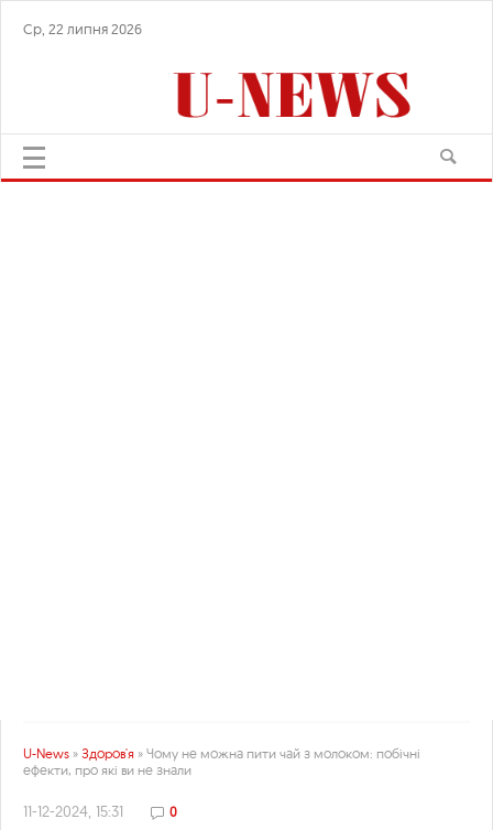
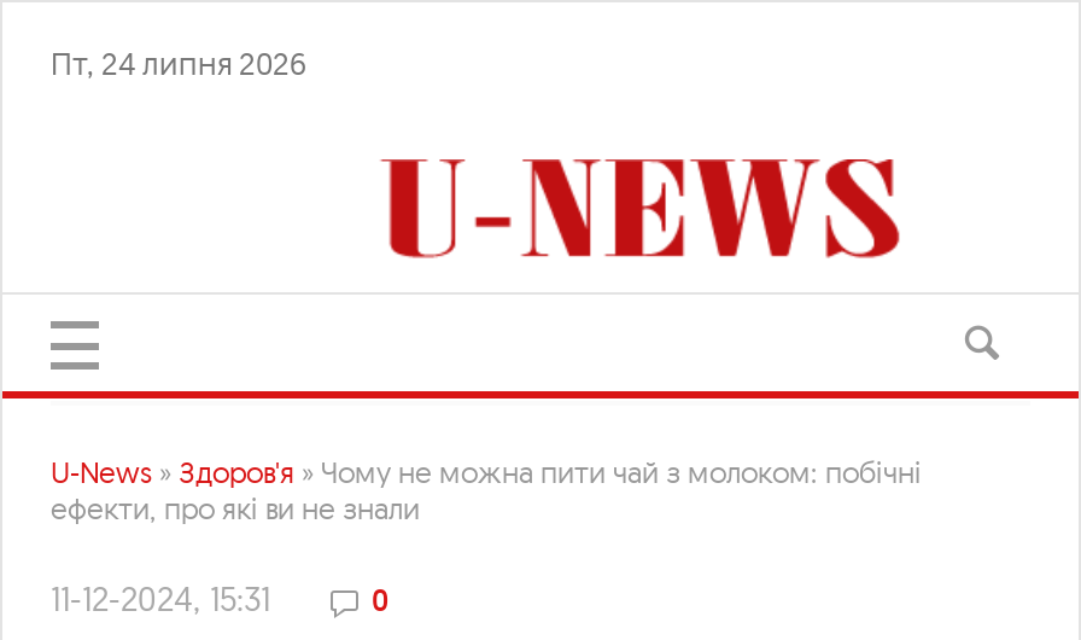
[23,20,142,37] Ср, 22 липня 2026 -> [51,43,306,82] Пт, 24 липня 2026

